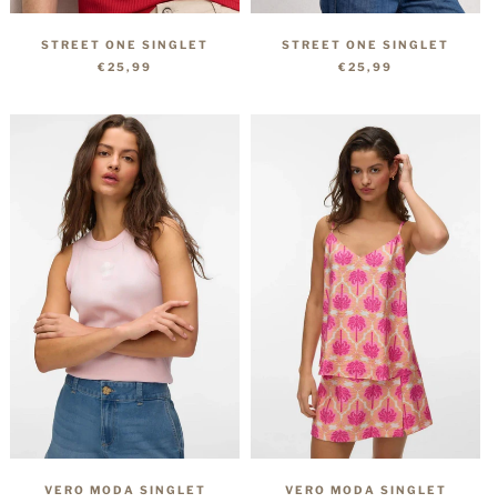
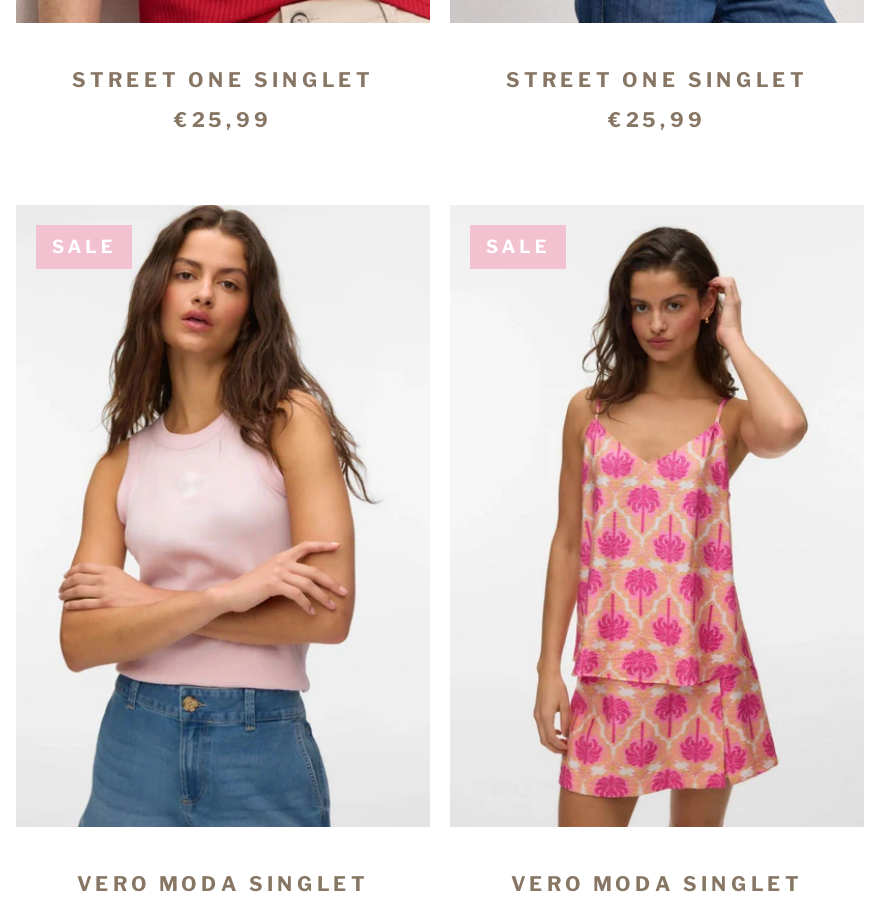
none -> [52,235,116,257] SALE
none -> [486,235,550,257] SALE

